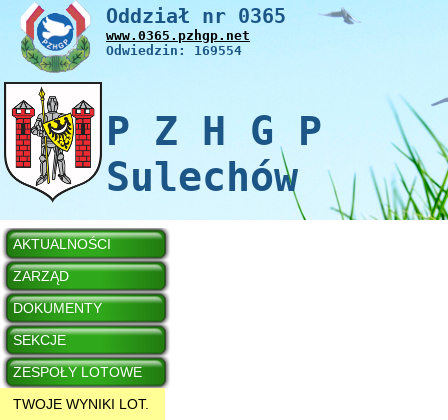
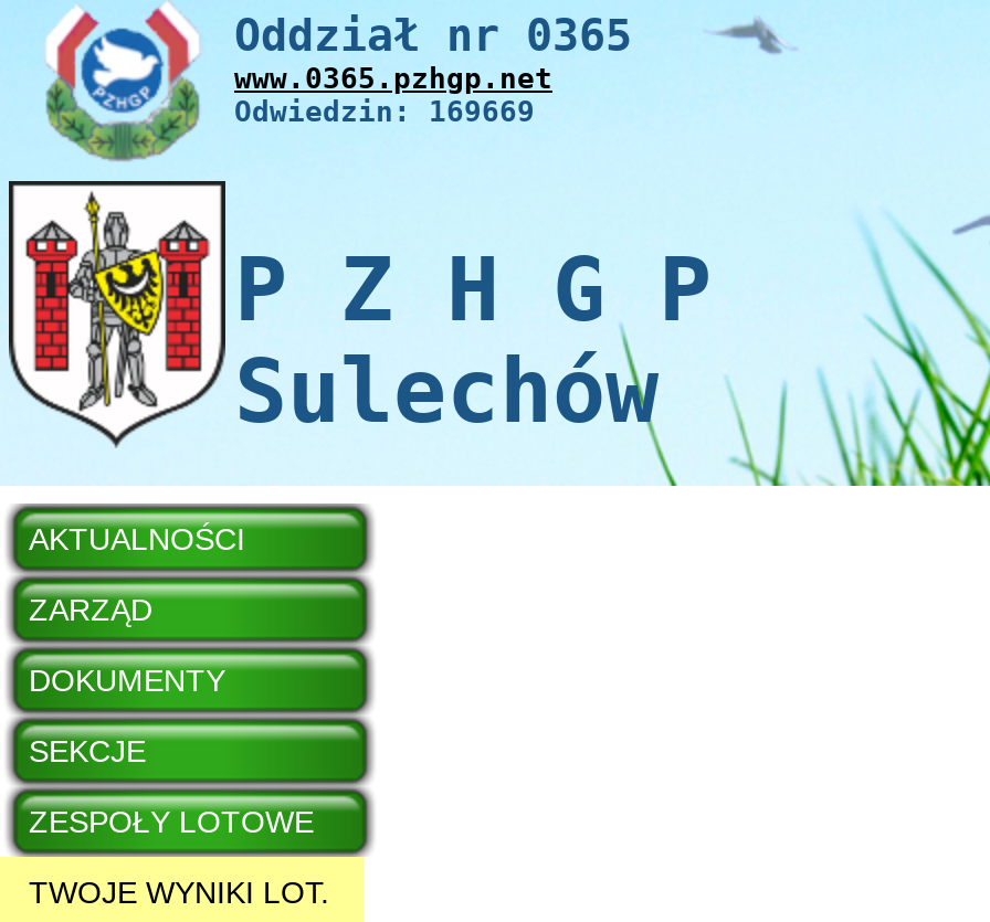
[106,43,242,58] Odwiedzin: 169554 -> [234,95,535,128] Odwiedzin: 169669

